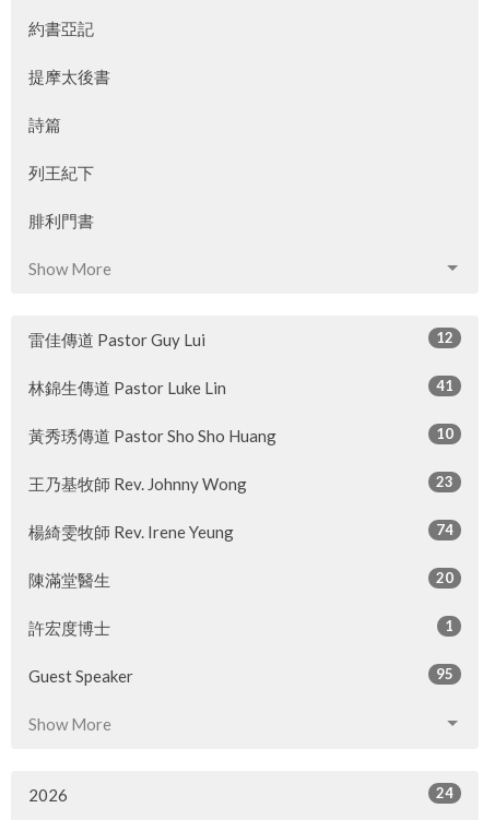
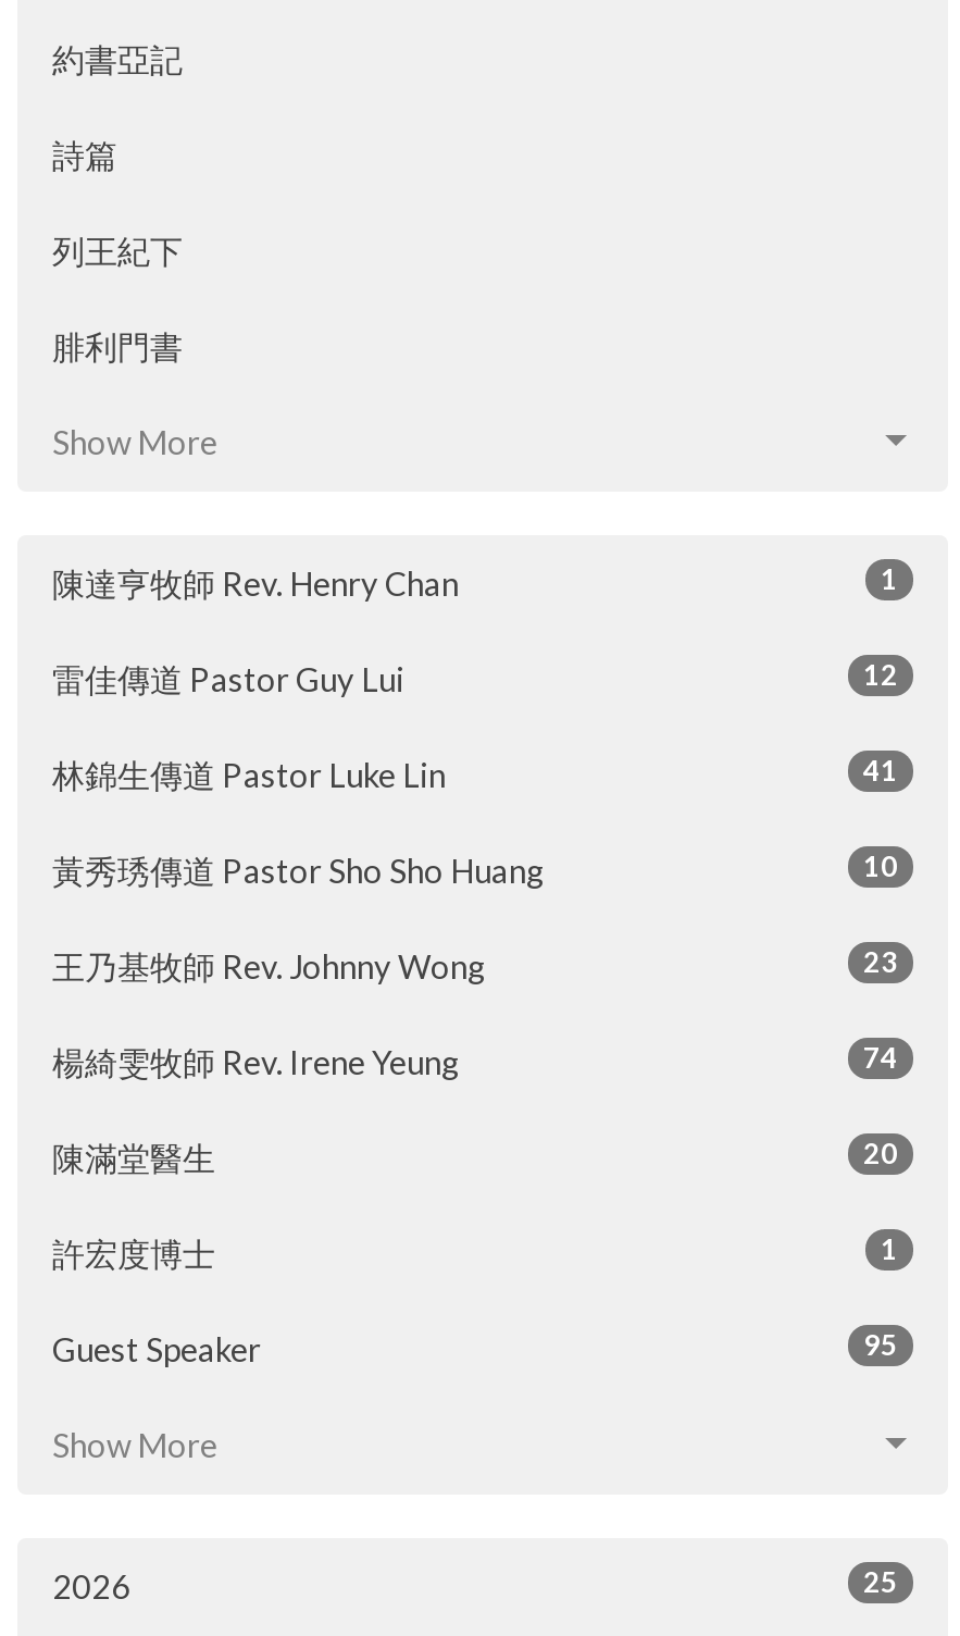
[28,66,110,86] 提摩太後書 -> none
moved [28,114,111,278] -> [52,134,217,460]: 詩篇 | 列王紀下 | 腓利門書 | Show More
none -> [52,560,898,602] 陳達亨牧師 Rev. Henry Chan | 1
[436,783,453,801] 24 -> [863,1563,898,1598] 25

